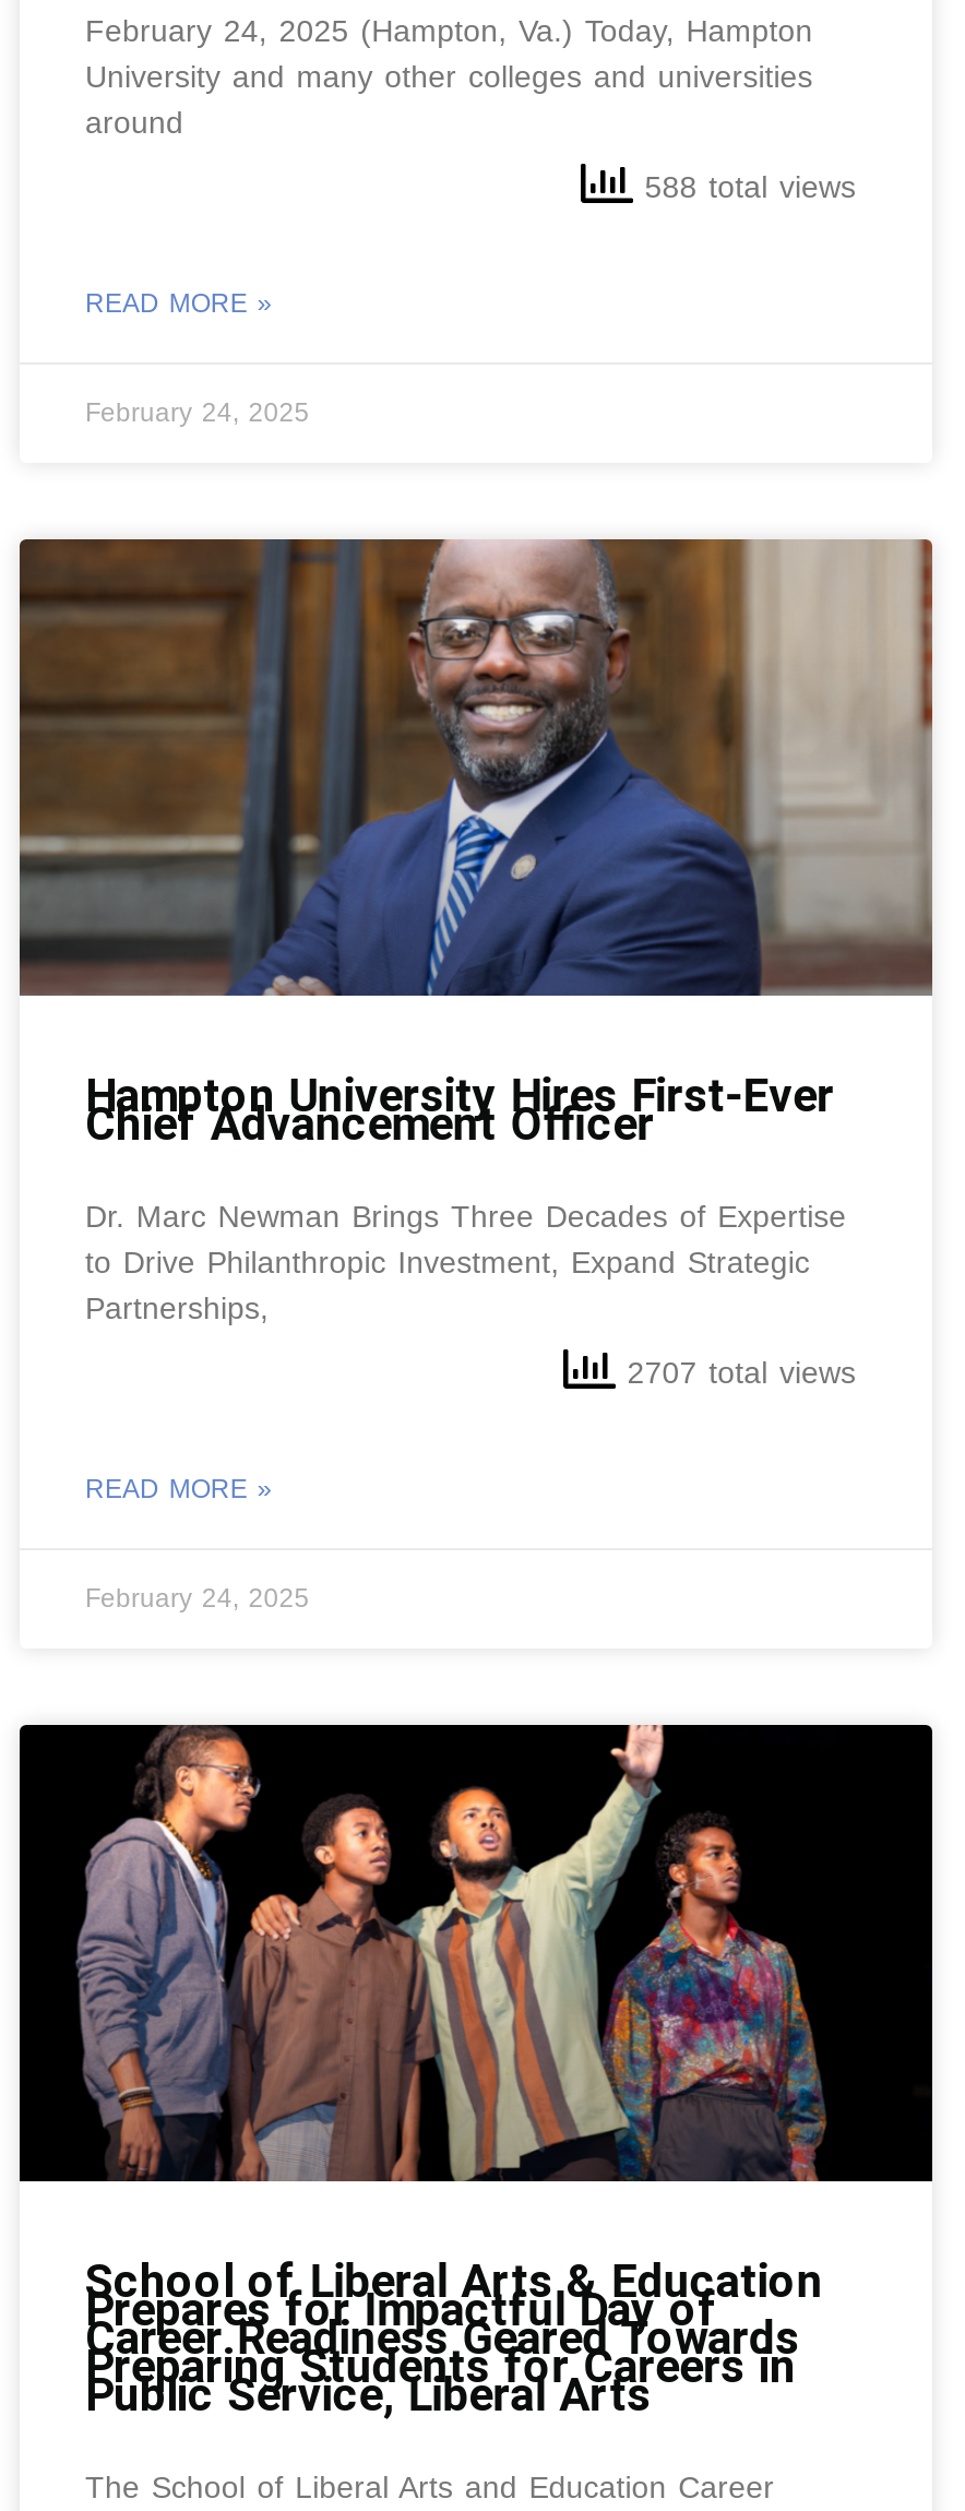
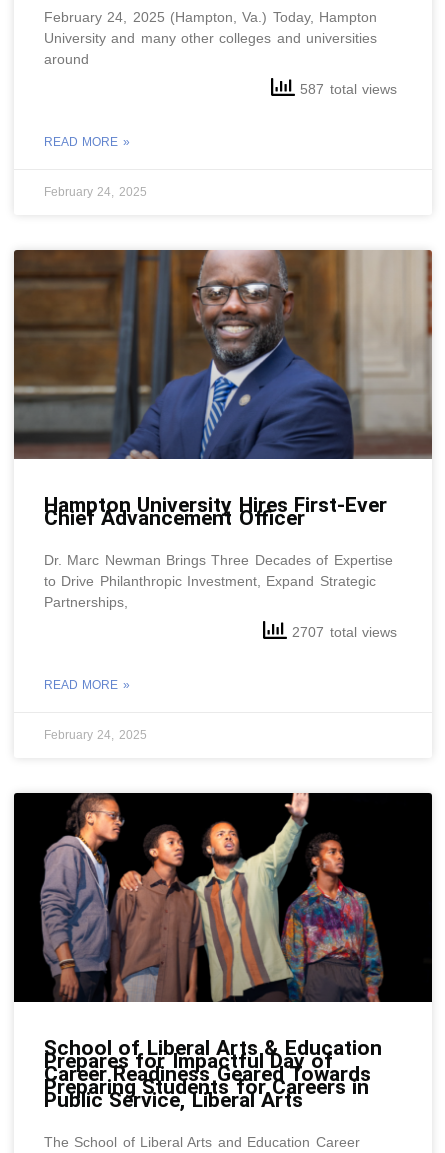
[633,171,856,205] 588 total views -> [295,81,397,97] 587 total views

